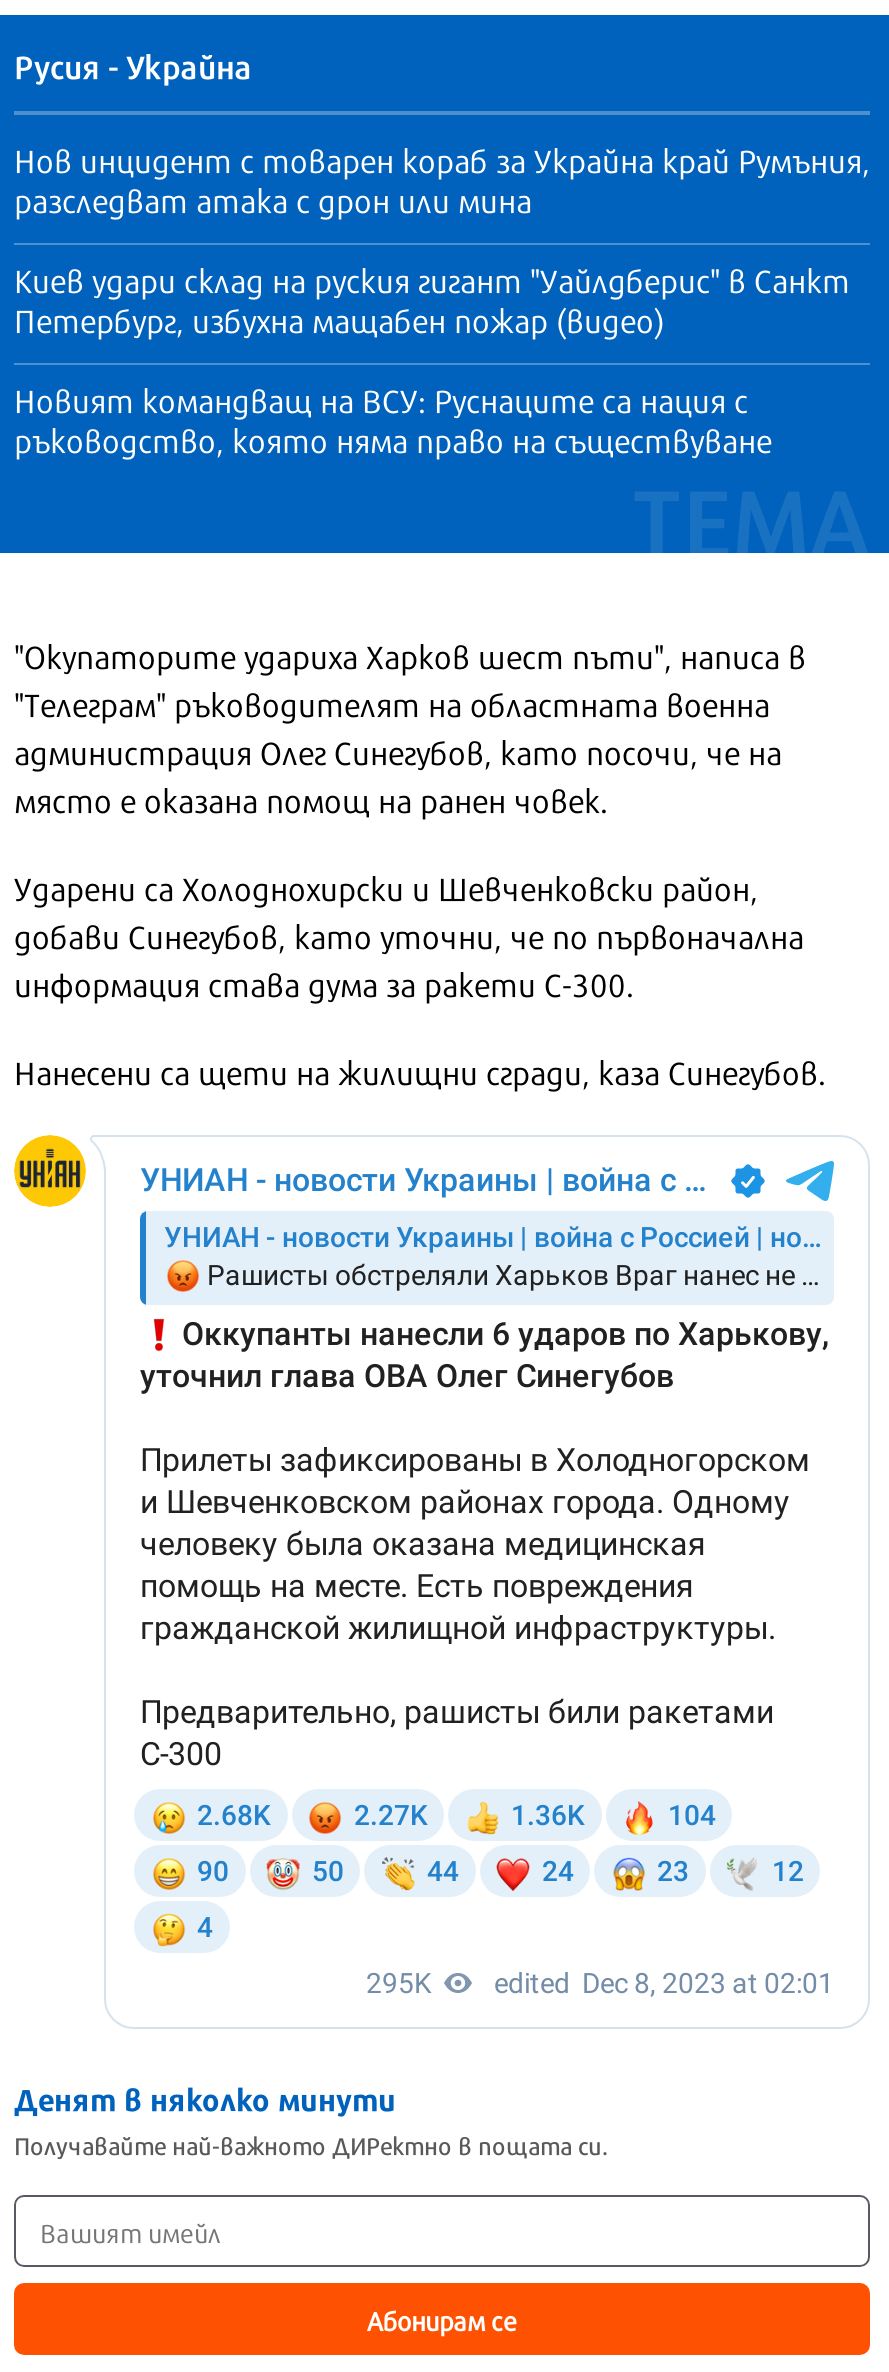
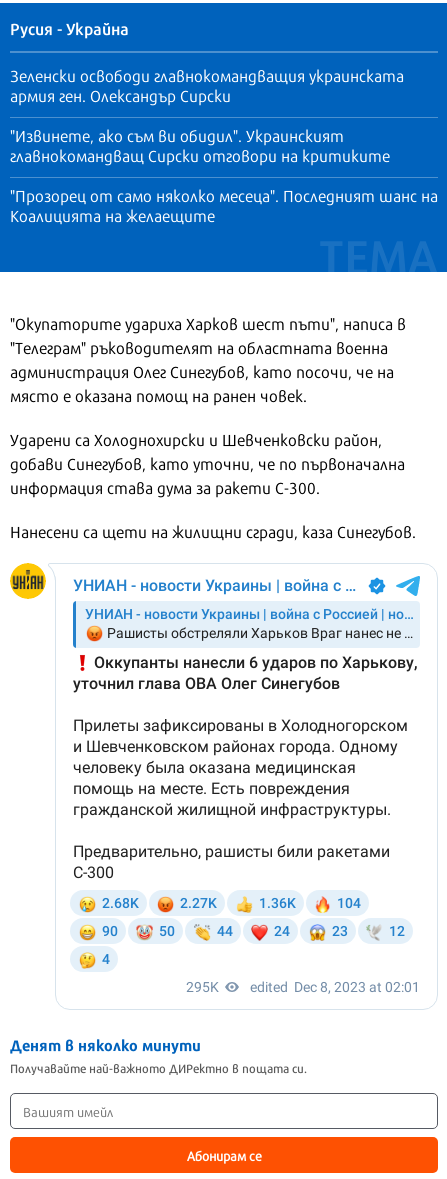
[14,135,870,223] Нов инцидент с товарен кораб за Украйна край Румъния, | разследват атака с дрон или мина -> [10,63,404,107] Зеленски освободи главнокомандващия украинската | армия ген. Олександър Сирски
[14,255,850,343] Киев удари склад на руския гигант "Уайлдберис" в Санкт | Петербург, избухна мащабен пожар (видео) -> [10,123,390,167] "Извинете, ако съм ви обидил". Украинският | главнокомандващ Сирски отговори на критиките
[14,375,772,463] Новият командващ на ВСУ: Руснаците са нация с | ръководство, която няма право на съществуване -> [10,183,438,227] "Прозорец от само няколко месеца". Последният шанс на | Коалицията на желаещите

